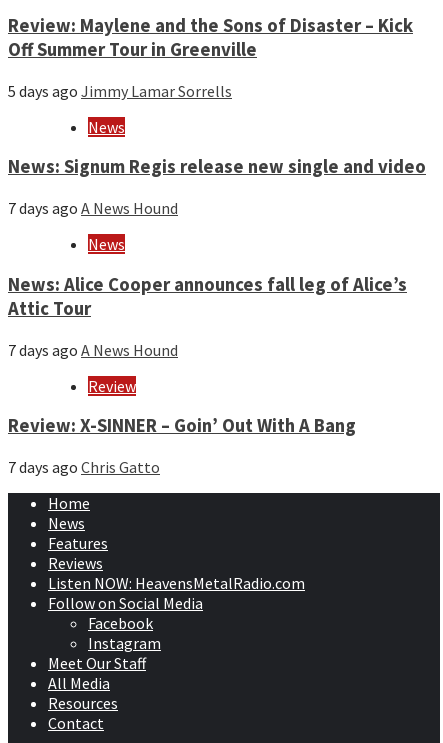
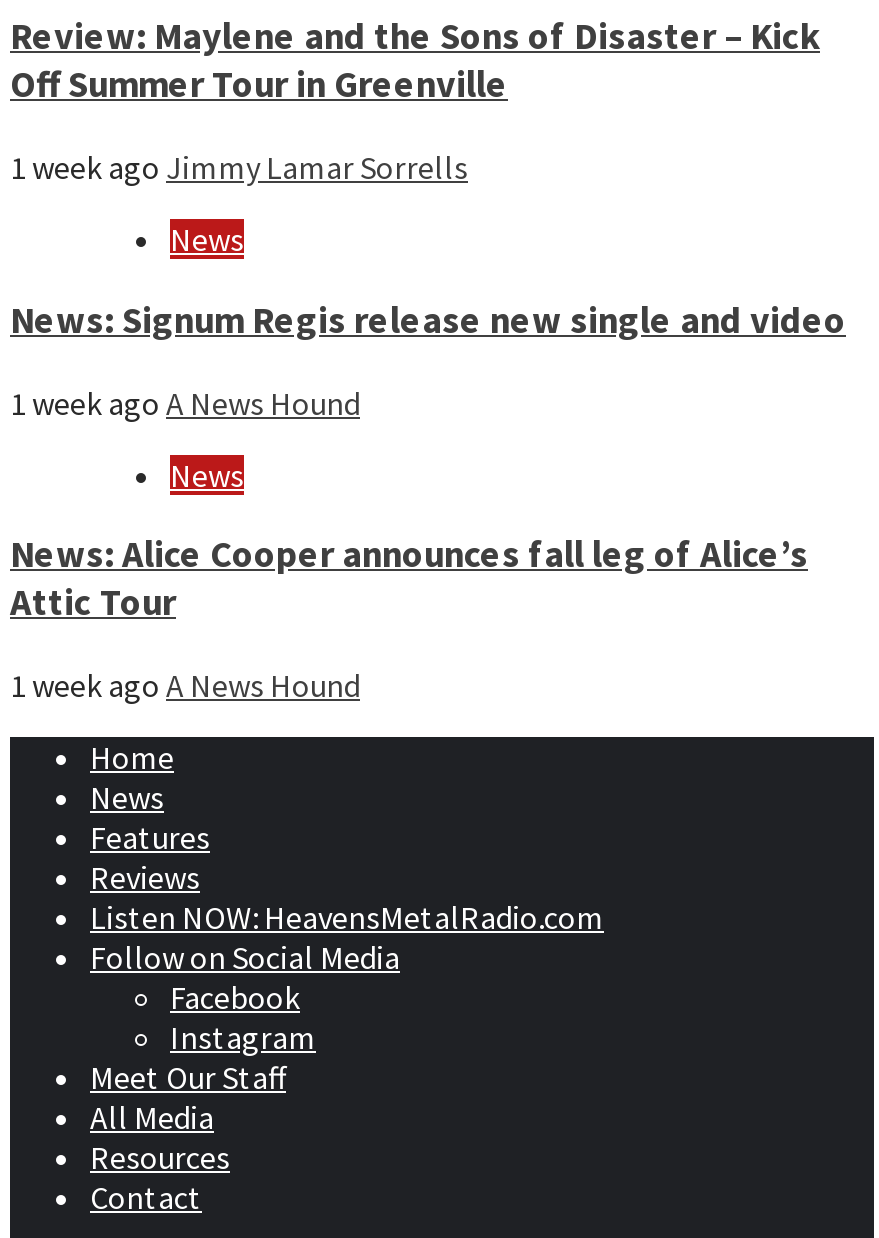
[8,81,232,101] 5 days ago Jimmy Lamar Sorrells -> [10,147,468,187] 1 week ago Jimmy Lamar Sorrells
[8,198,178,218] 7 days ago A News Hound -> [10,382,360,422] 1 week ago A News Hound
[8,339,356,477] 7 days ago A News Hound | Review | Review: X-SINNER – Goin’ Out With A Bang | 7 days ago Chris Gatto -> [10,665,360,705] 1 week ago A News Hound

